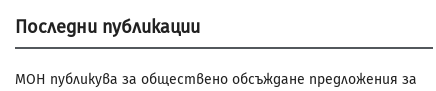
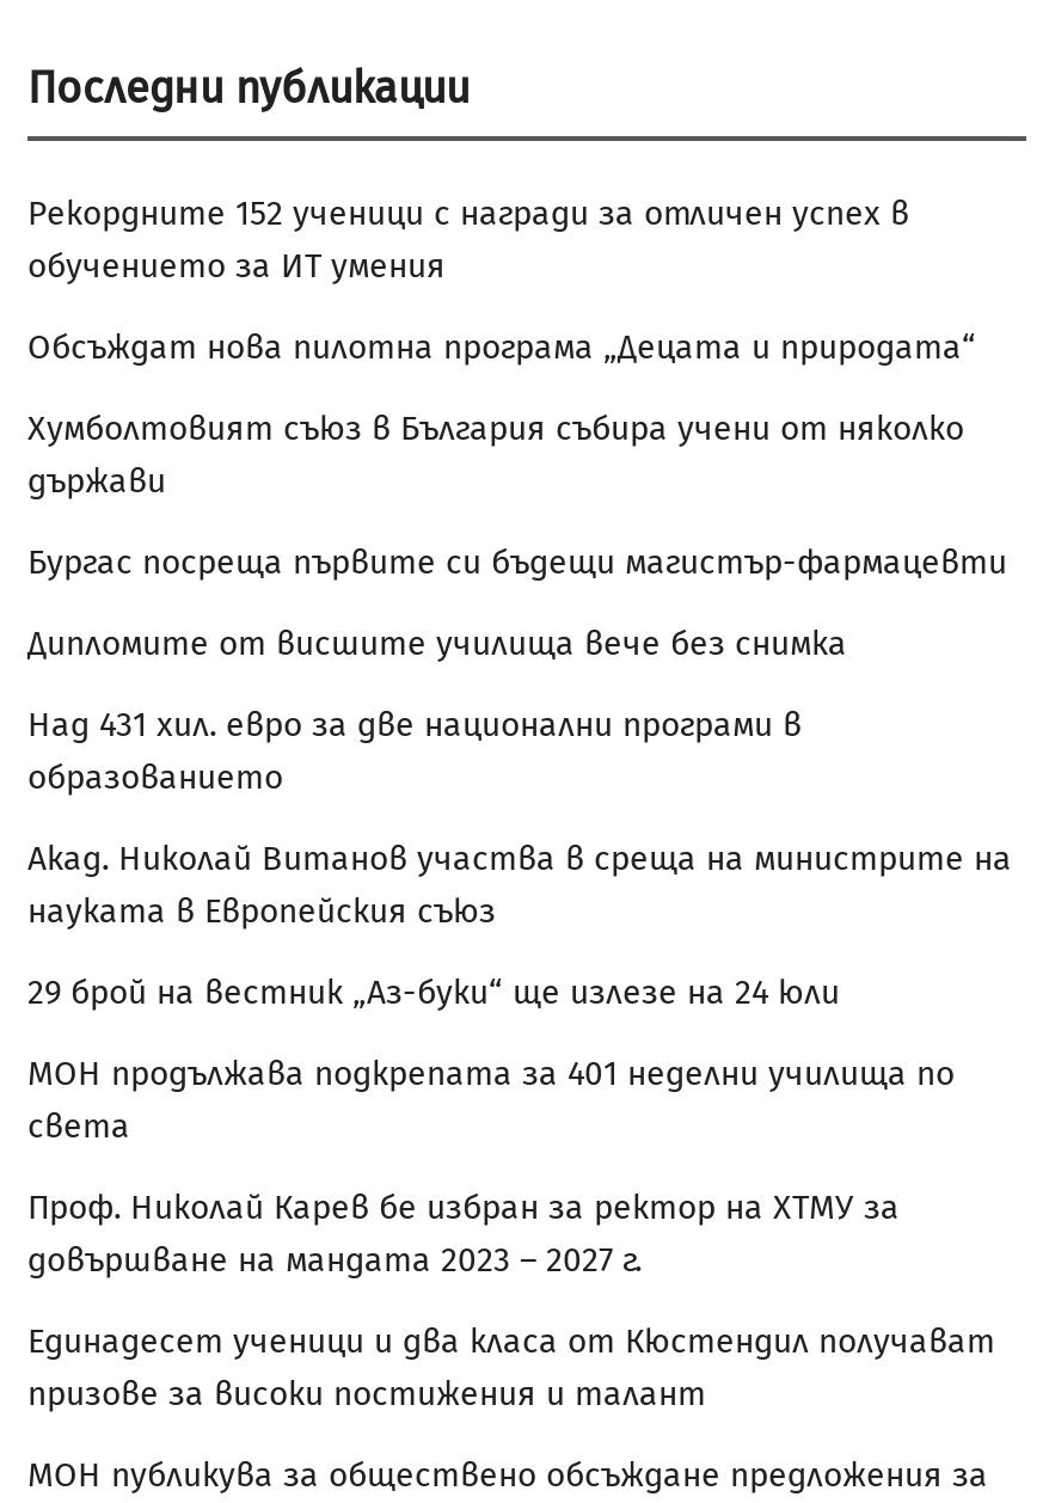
none -> [27,194,1012,1415] Рекордните 152 ученици с награди за отличен успех в | обучението за ИТ умения | Обсъждат нова пилотна програма „Децата и природата“ | Хумболтовият съюз в България събира учени от няколко | държави | Бургас посреща първите си бъдещи магистър-фармацевти | Дипломите от висшите училища вече без снимка | Над 431 хил. евро за две национални програми в | образованието | Акад. Николай Витанов участва в среща на министрите на | науката в Европейския съюз | 29 брой на вестник „Аз-буки“ ще излезе на 24 юли | МОН продължава подкрепата за 401 неделни училища по | света | Проф. Николай Карев бе избран за ректор на ХТМУ за | довършване на мандата 2023 – 2027 г. | Единадесет ученици и два класа от Кюстендил получават | призове за високи постижения и талант

